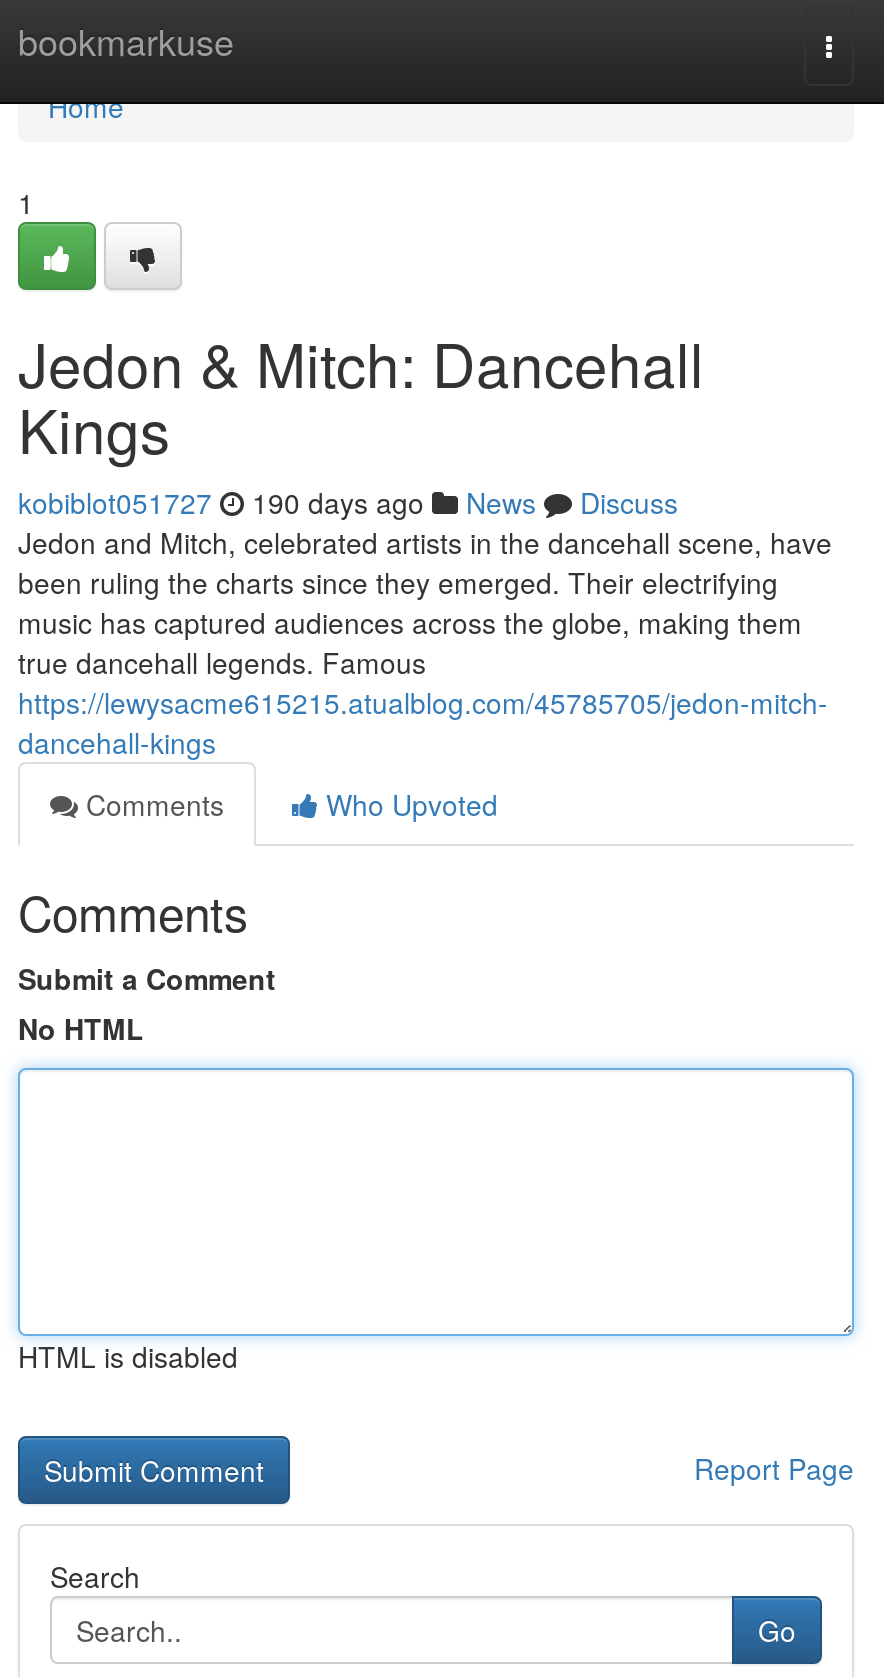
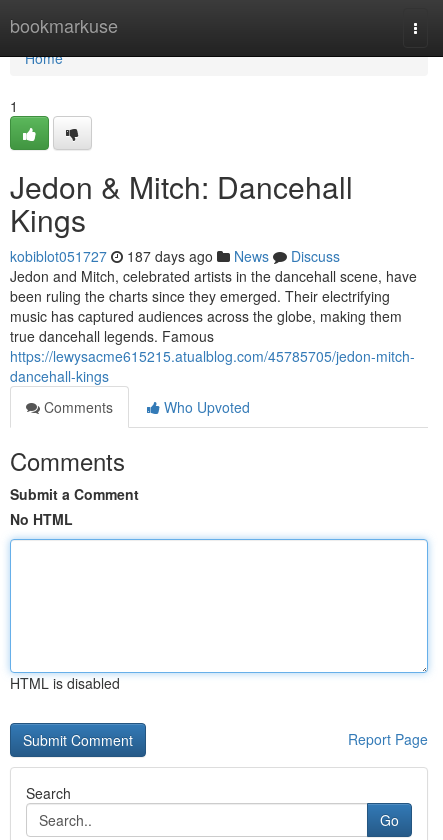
[18,482,678,522] kobiblot051727 190 days ago News Discuss -> [10,246,340,266] kobiblot051727 187 days ago News Discuss

